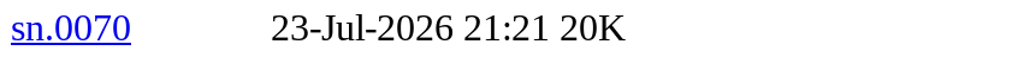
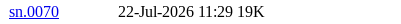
[271,8,627,48] 23-Jul-2026 21:21 20K -> [118,3,265,20] 22-Jul-2026 11:29 19K

